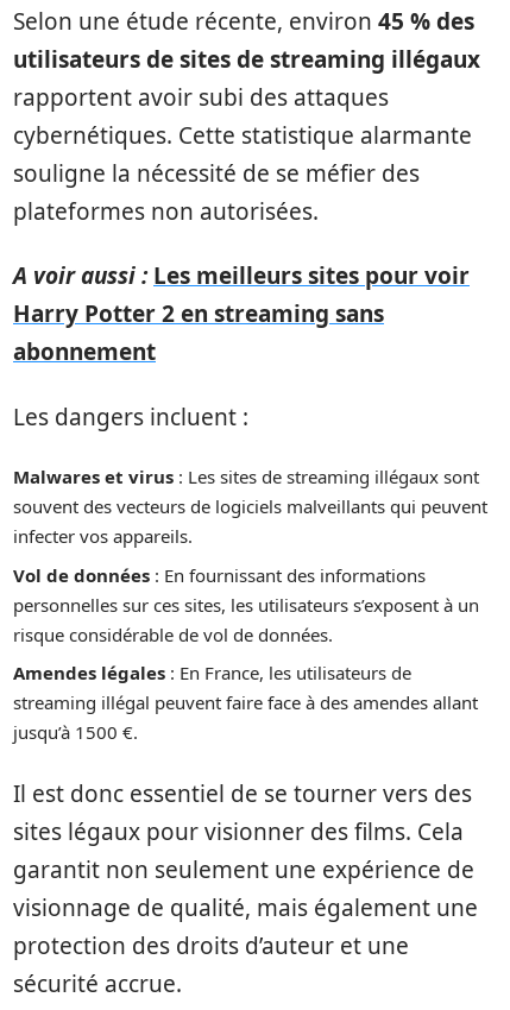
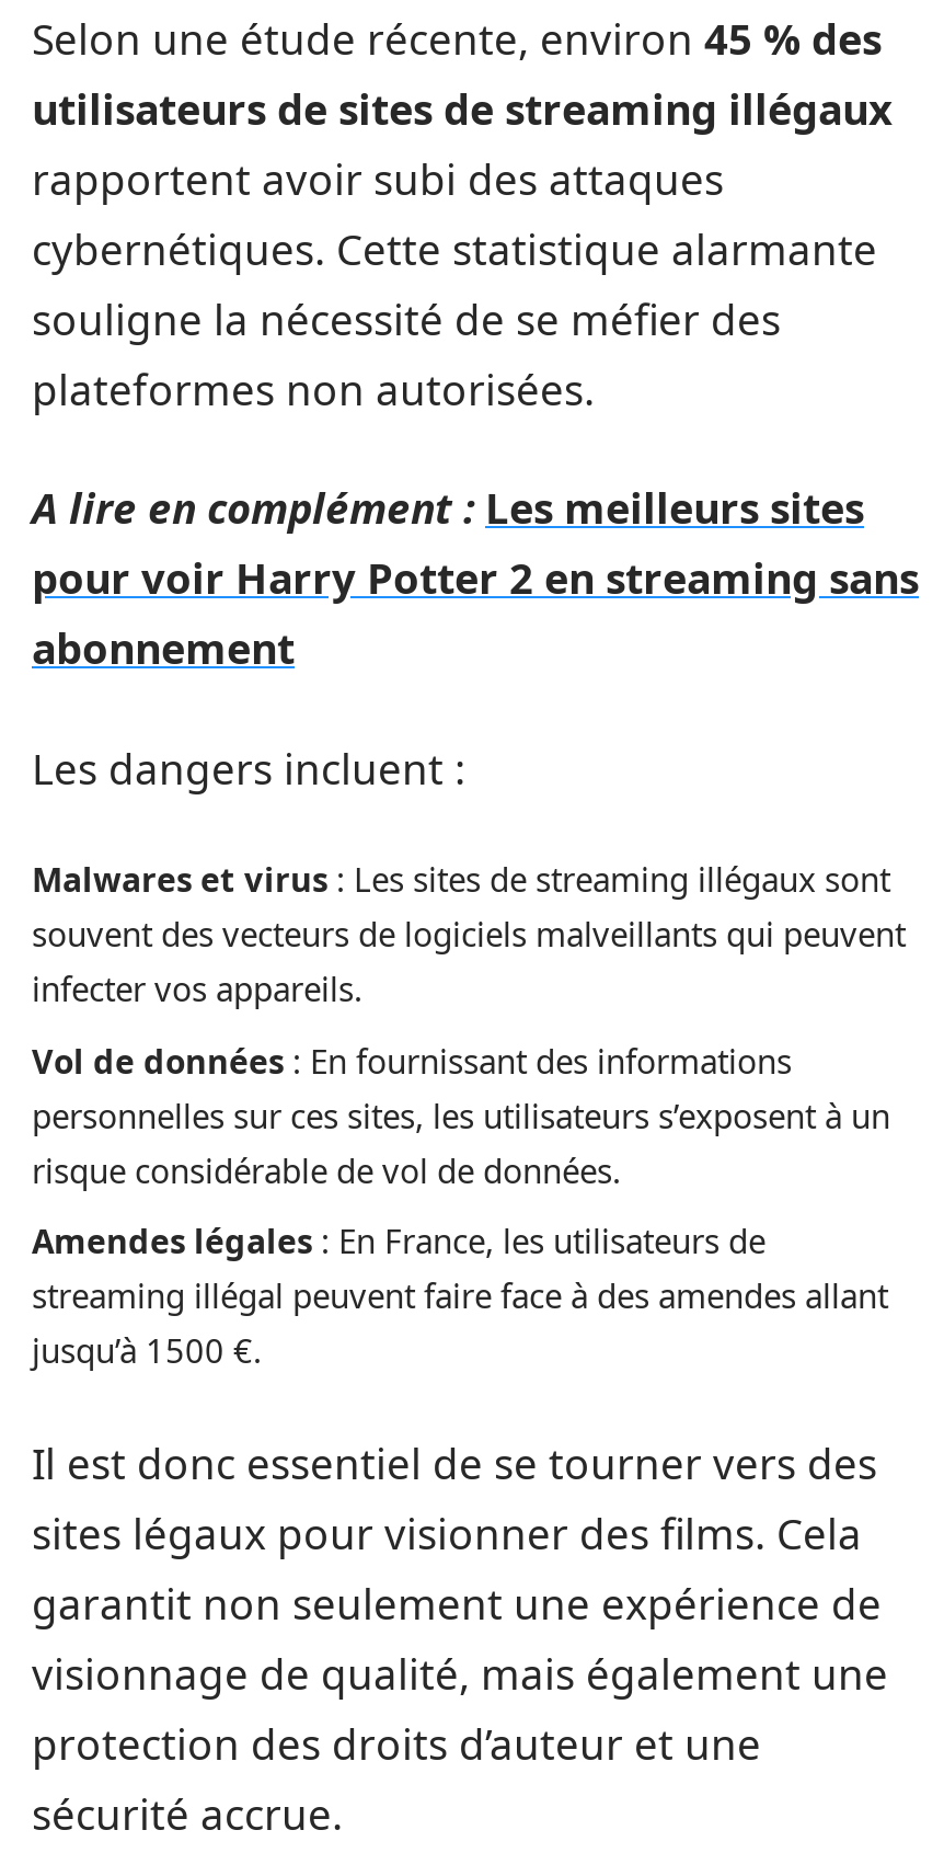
[13,260,470,329] A voir aussi : Les meilleurs sites pour voir | Harry Potter 2 en streaming sans -> [32,480,919,607] A lire en complément : Les meilleurs sites | pour voir Harry Potter 2 en streaming sans

